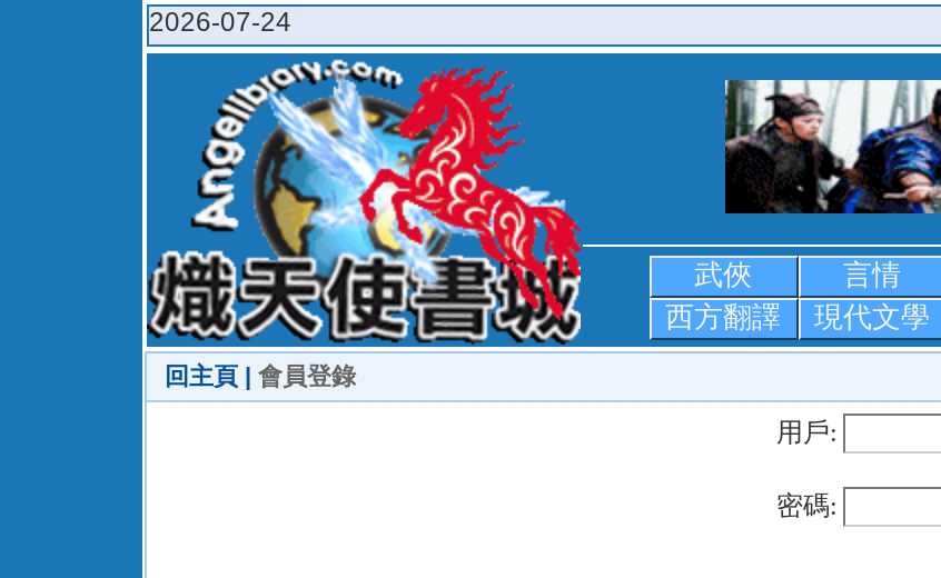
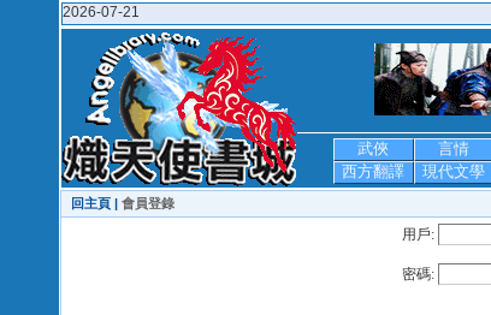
[149,7,291,38] 2026-07-24 -> [63,4,140,20] 2026-07-21

